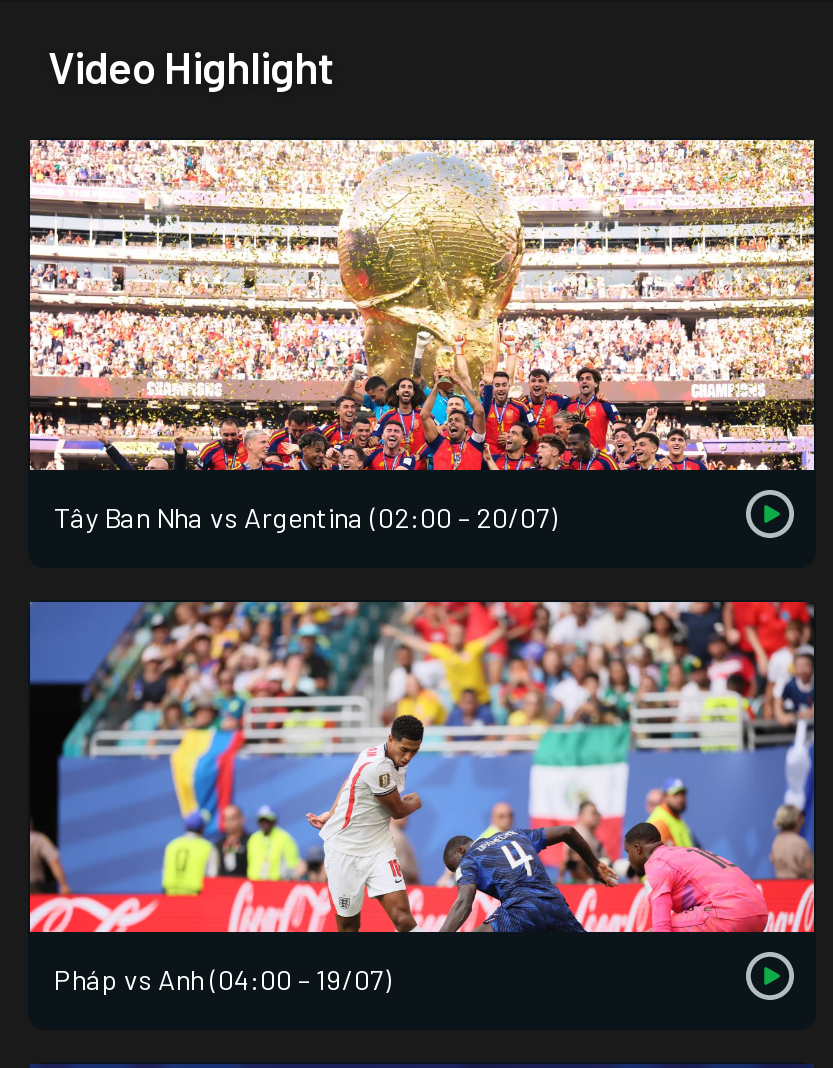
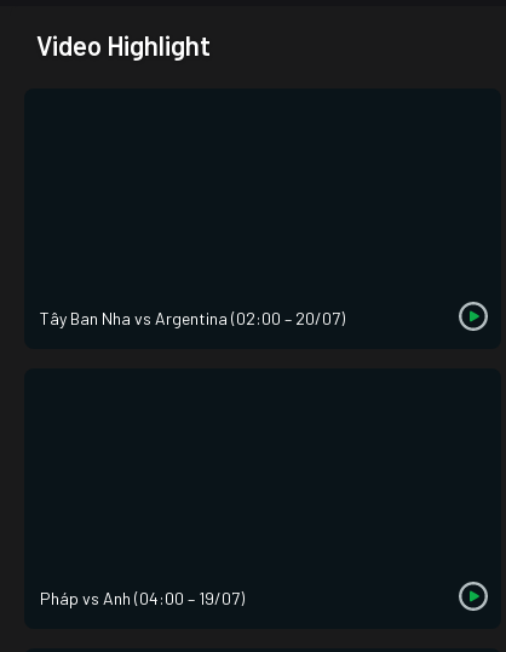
[28,138,816,472] [image] -> none
[28,600,816,934] [image] -> none

